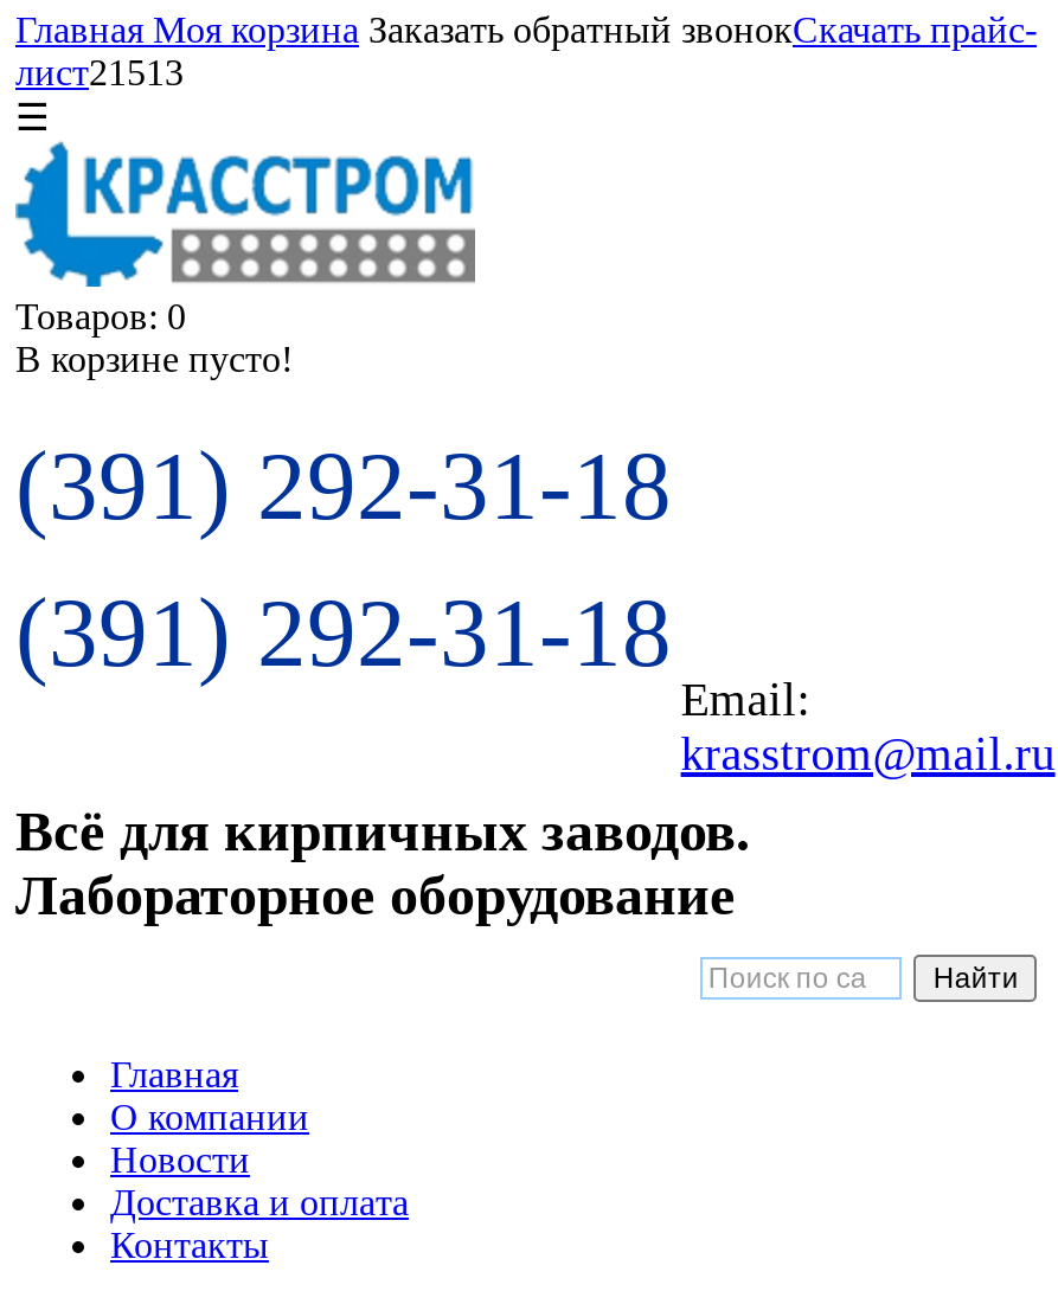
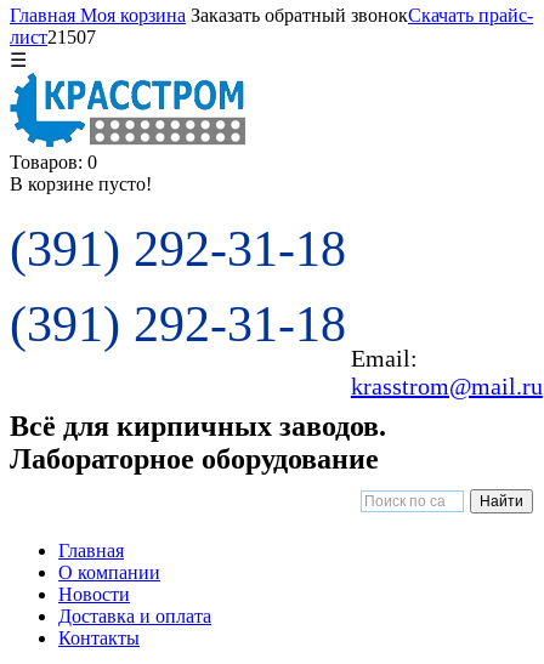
[15,52,184,92] лист21513 -> [10,27,96,47] лист21507

